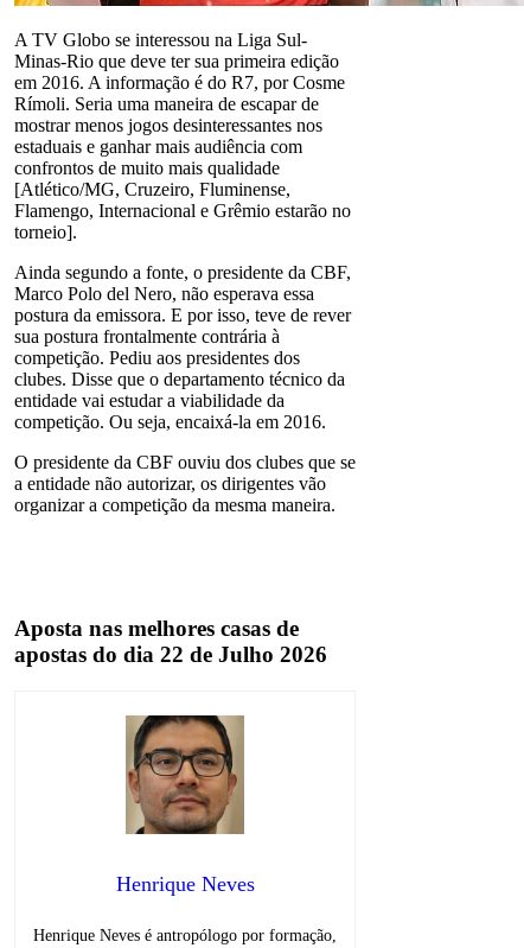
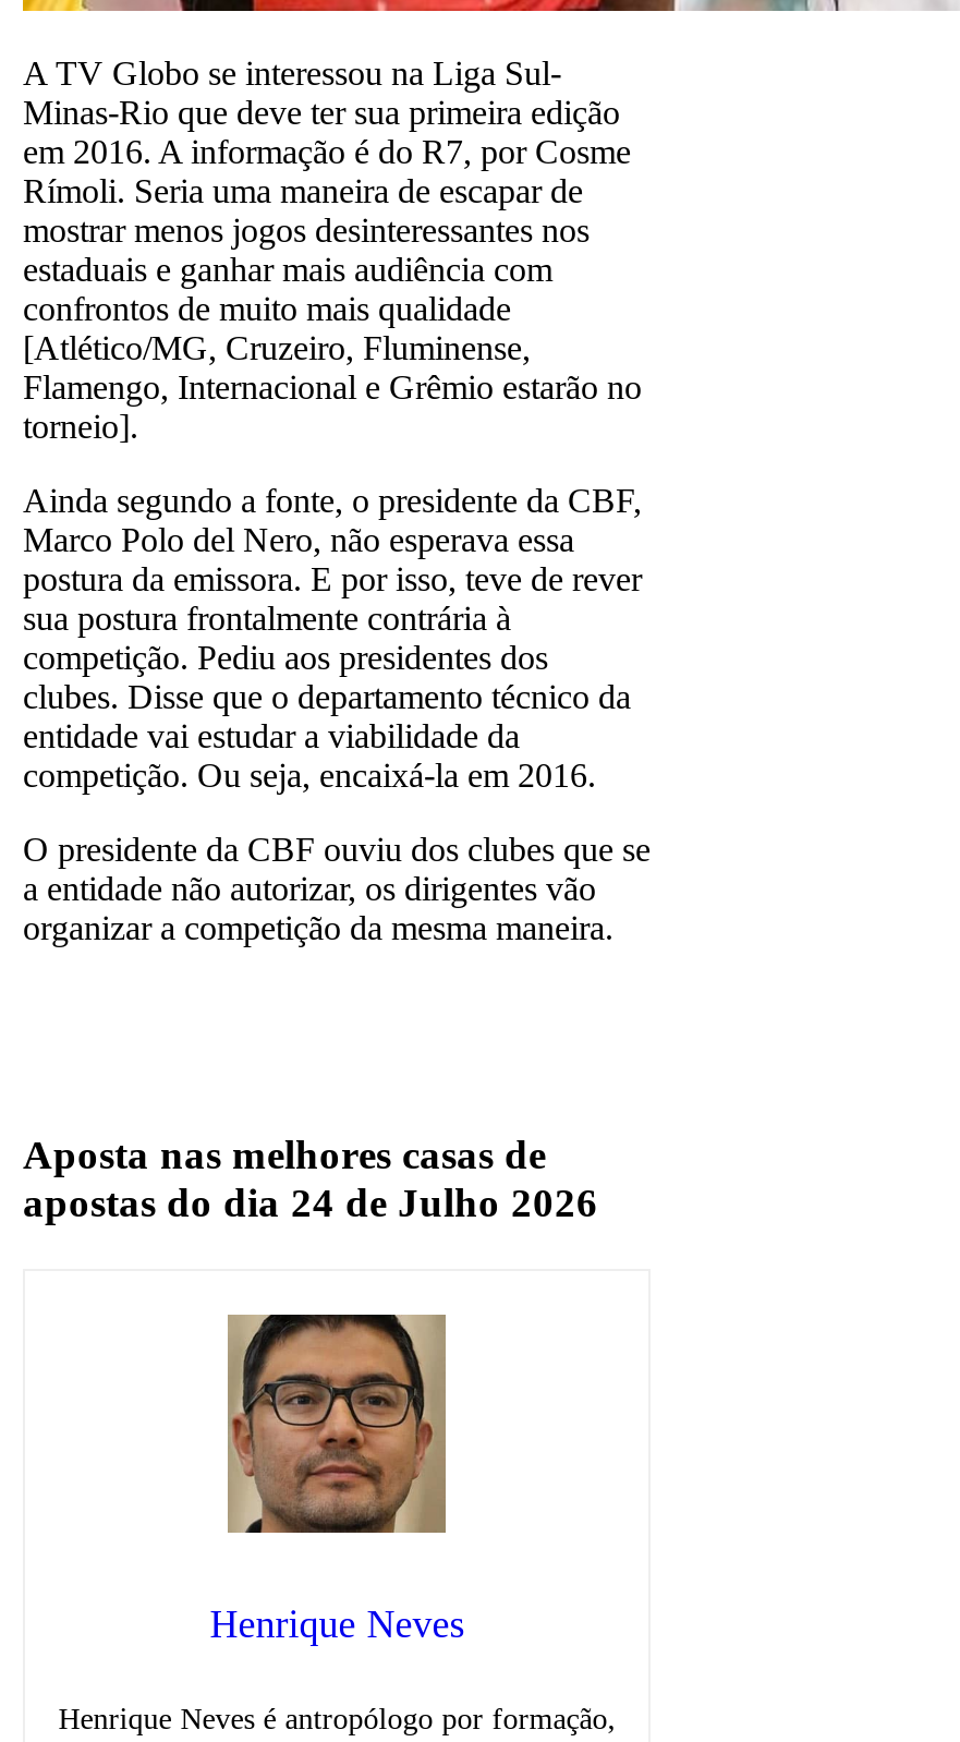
[14,642,327,667] apostas do dia 22 de Julho 2026 -> [23,1179,598,1225] apostas do dia 24 de Julho 2026

